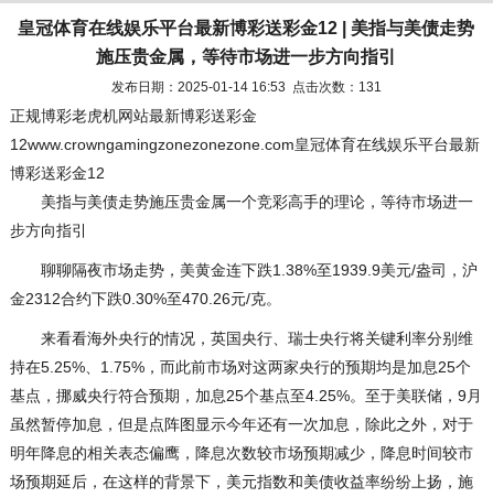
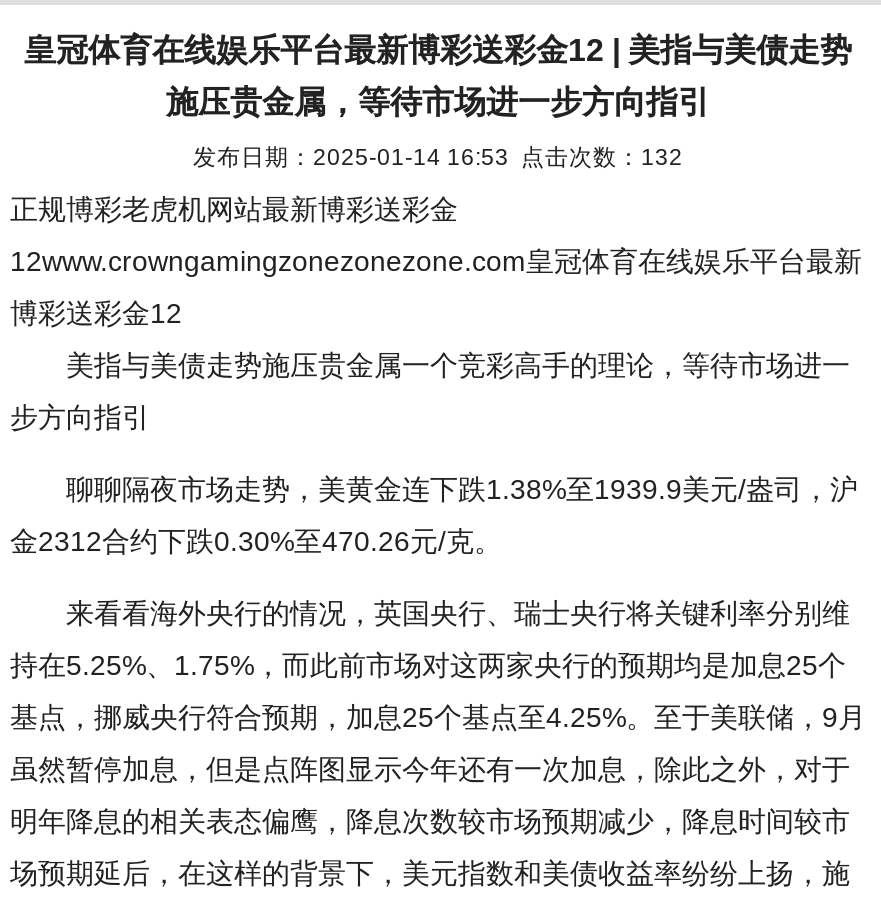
[111,79,381,94] 发布日期：2025-01-14 16:53 点击次数：131 -> [193,143,683,169] 发布日期：2025-01-14 16:53 点击次数：132

